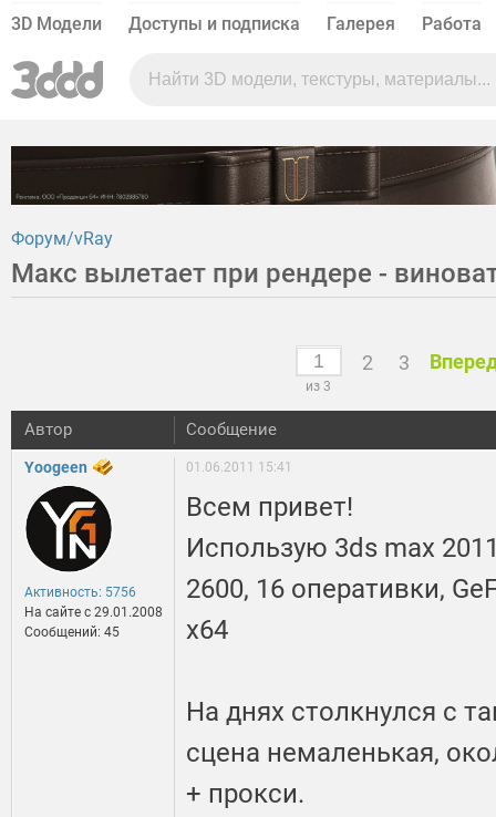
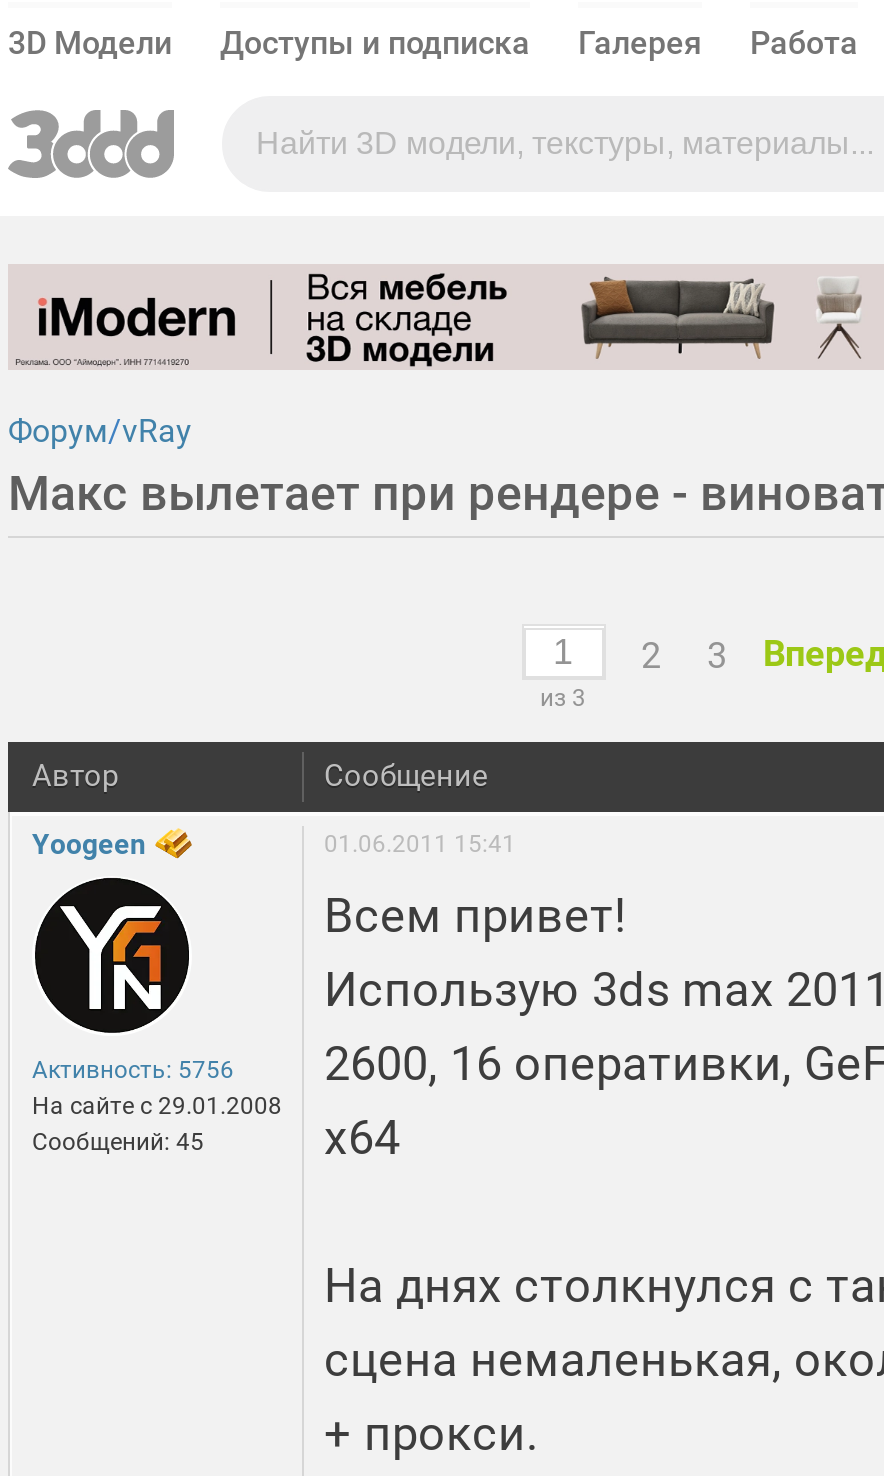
[10,145,493,206] [image] -> [8,264,878,370] [image]

